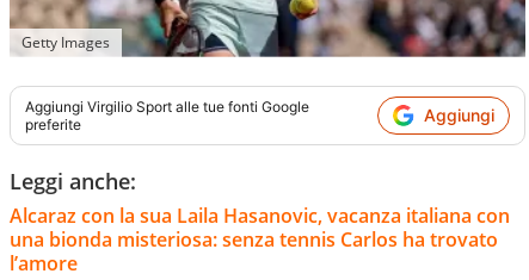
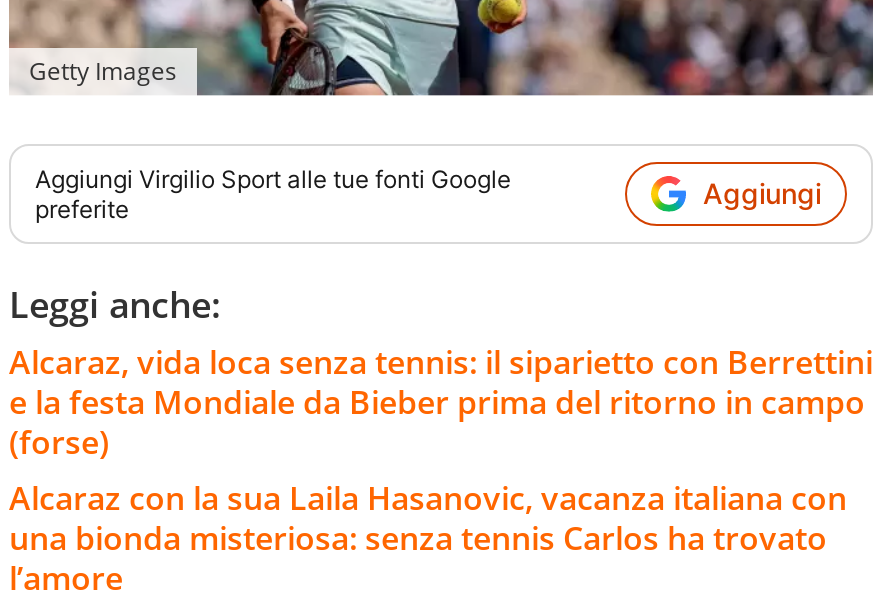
none -> [9,340,873,464] Alcaraz, vida loca senza tennis: il siparietto con Berrettini | e la festa Mondiale da Bieber prima del ritorno in campo | (forse)

